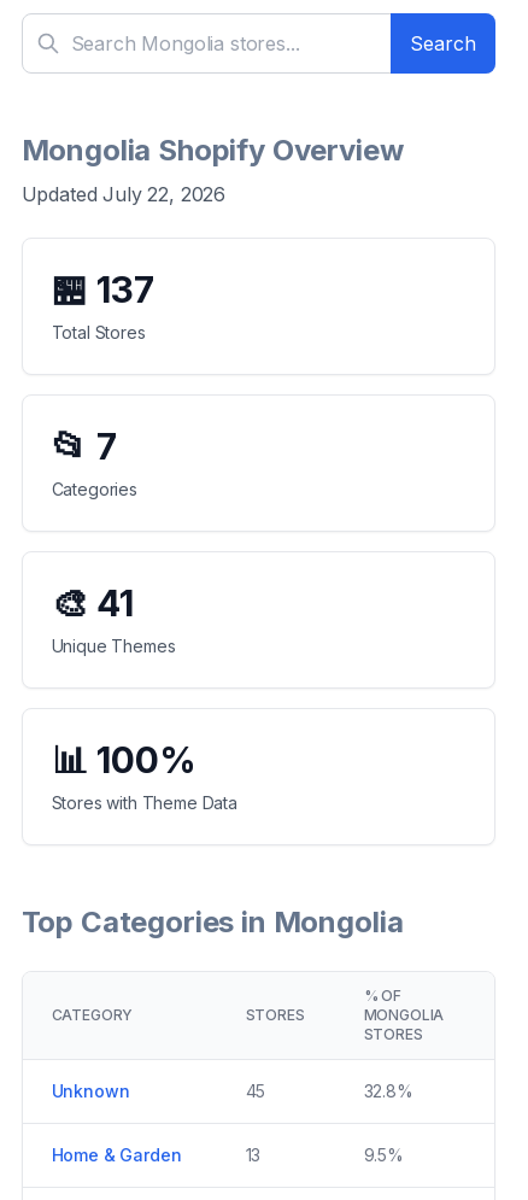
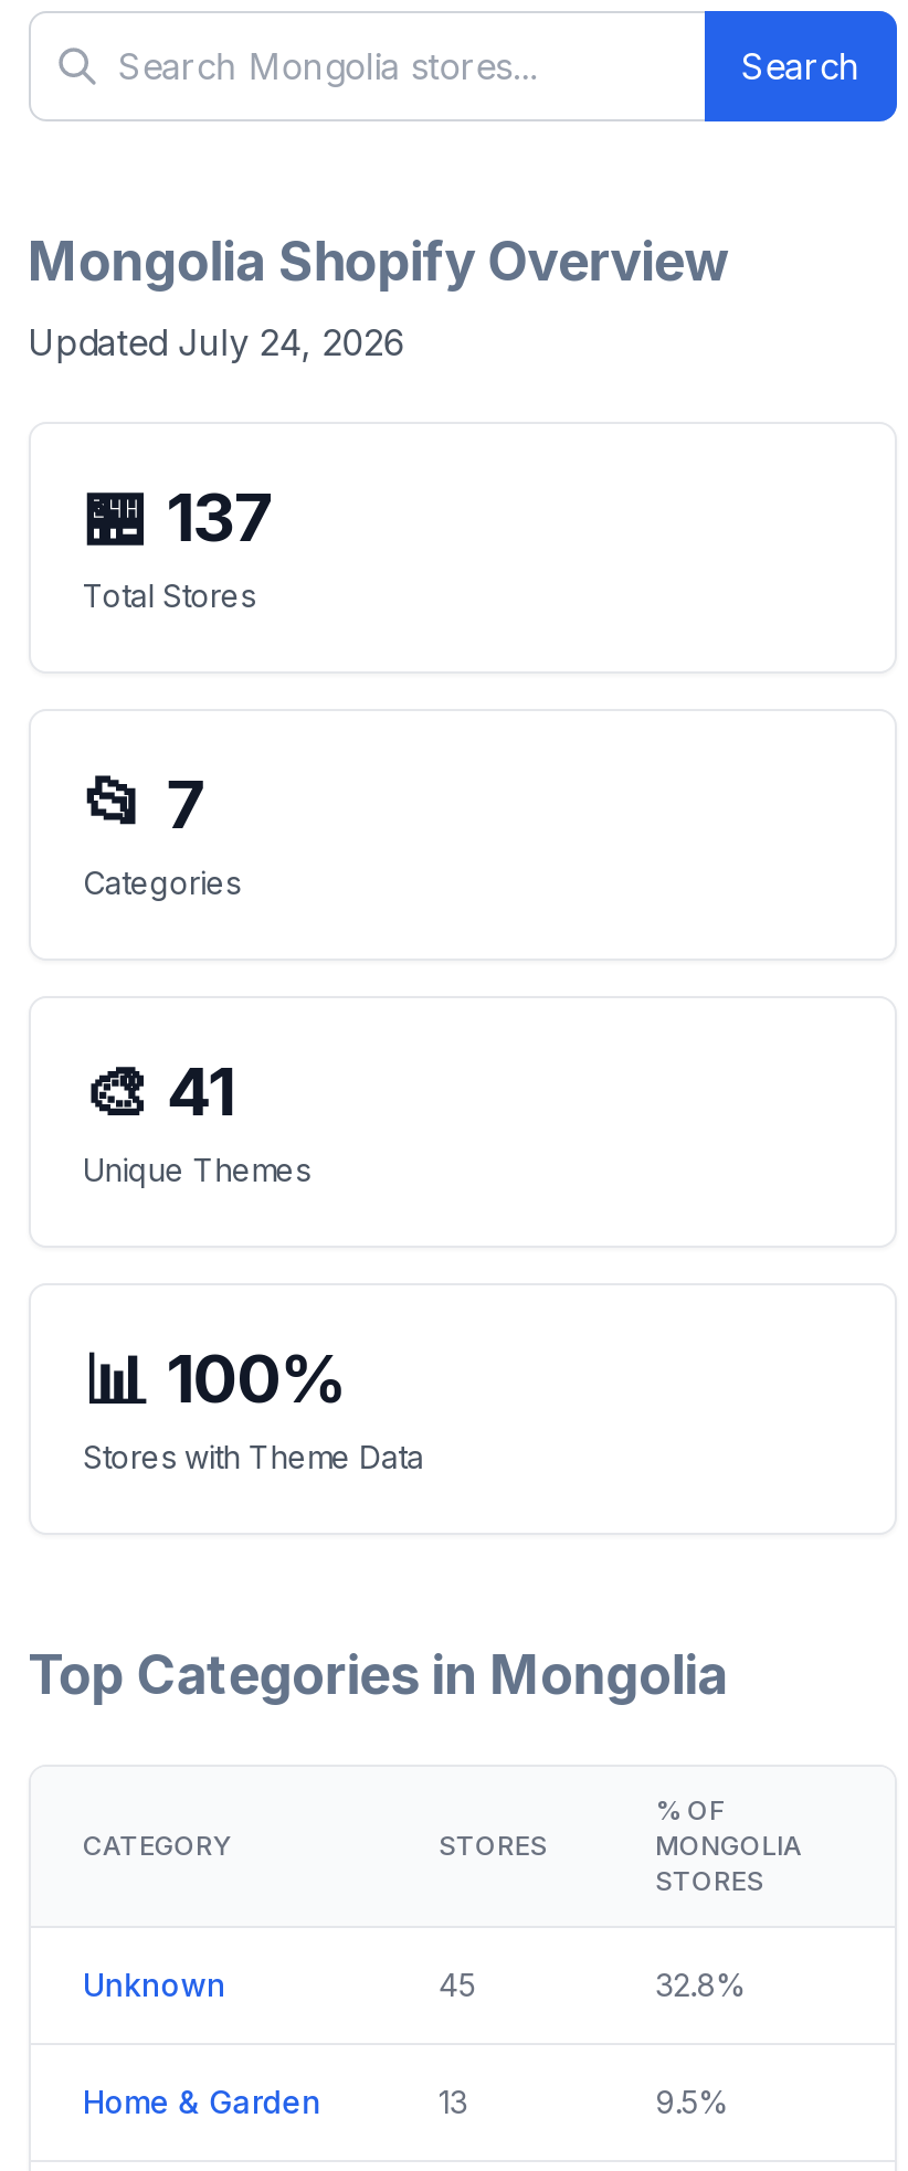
[21,182,226,206] Updated July 22, 2026 -> [28,320,405,364] Updated July 24, 2026

